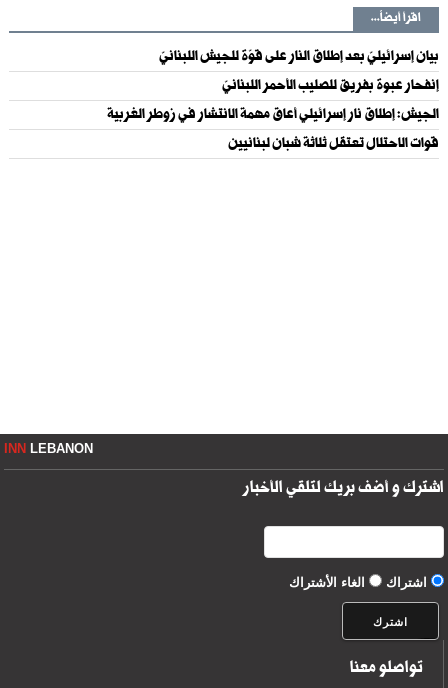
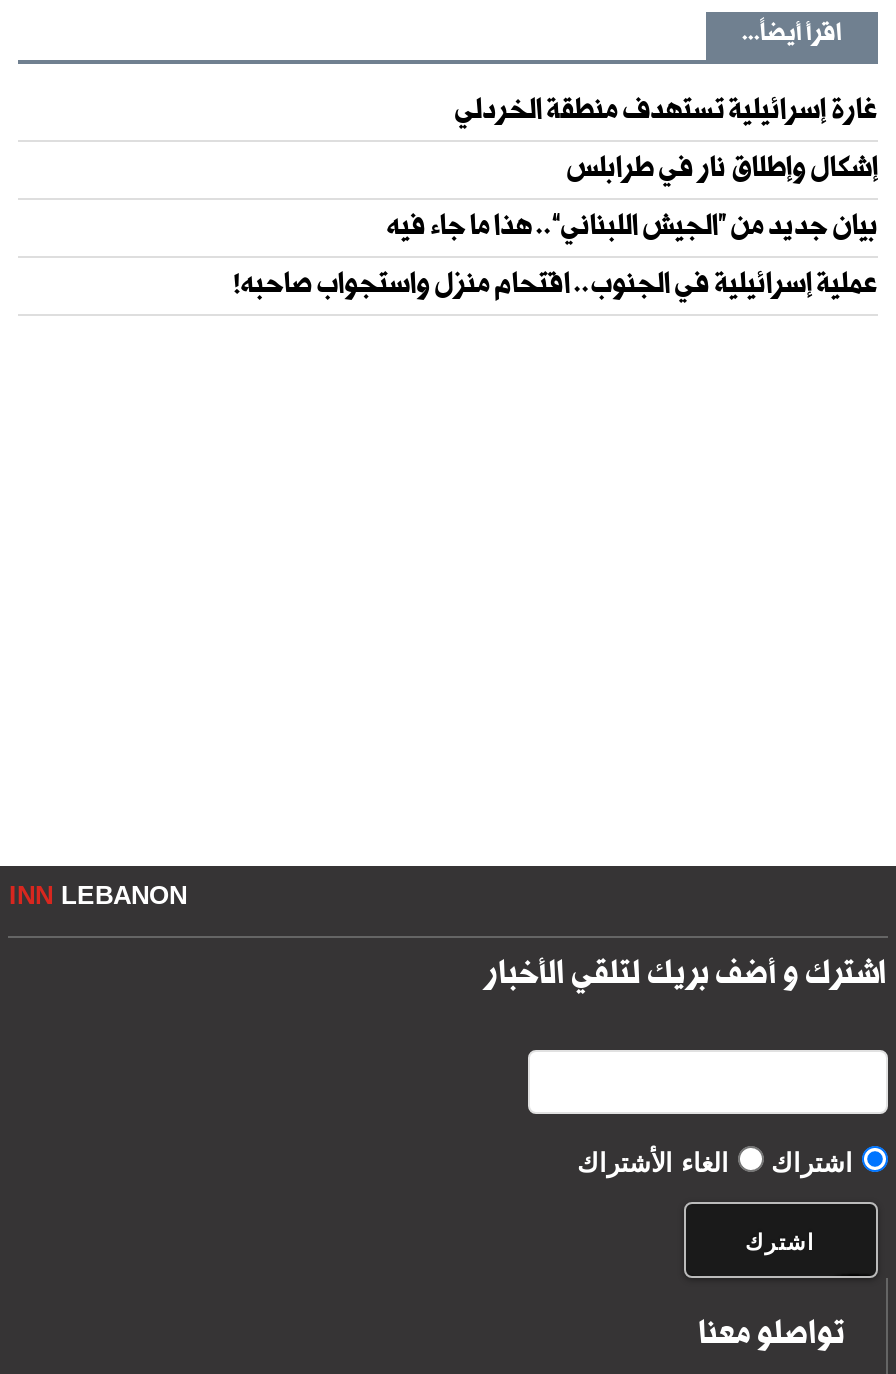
[109,48,441,155] بيان إسرائيليّ بعد إطلاق النار على قوّة للجيش اللبنانيّ | إنفحار عبوة بفريق للصليب الأحمر اللبنانيّ | الجيش: إطلاق نار إسرائيلي أعاق مهمة الانتشار في زوطر الغربية | قوات الاحتلال تعتقل ثلاثة شبان لبنانيين -> [238,94,882,308] غارة إسرائيلية تستهدف منطقة الخردلي | إشكال وإطلاق نار في طرابلس | بيان جديد من “الجيش اللبناني”.. هذا ما جاء فيه | عملية إسرائيلية في الجنوب.. اقتحام منزل واستجواب صاحبه!

